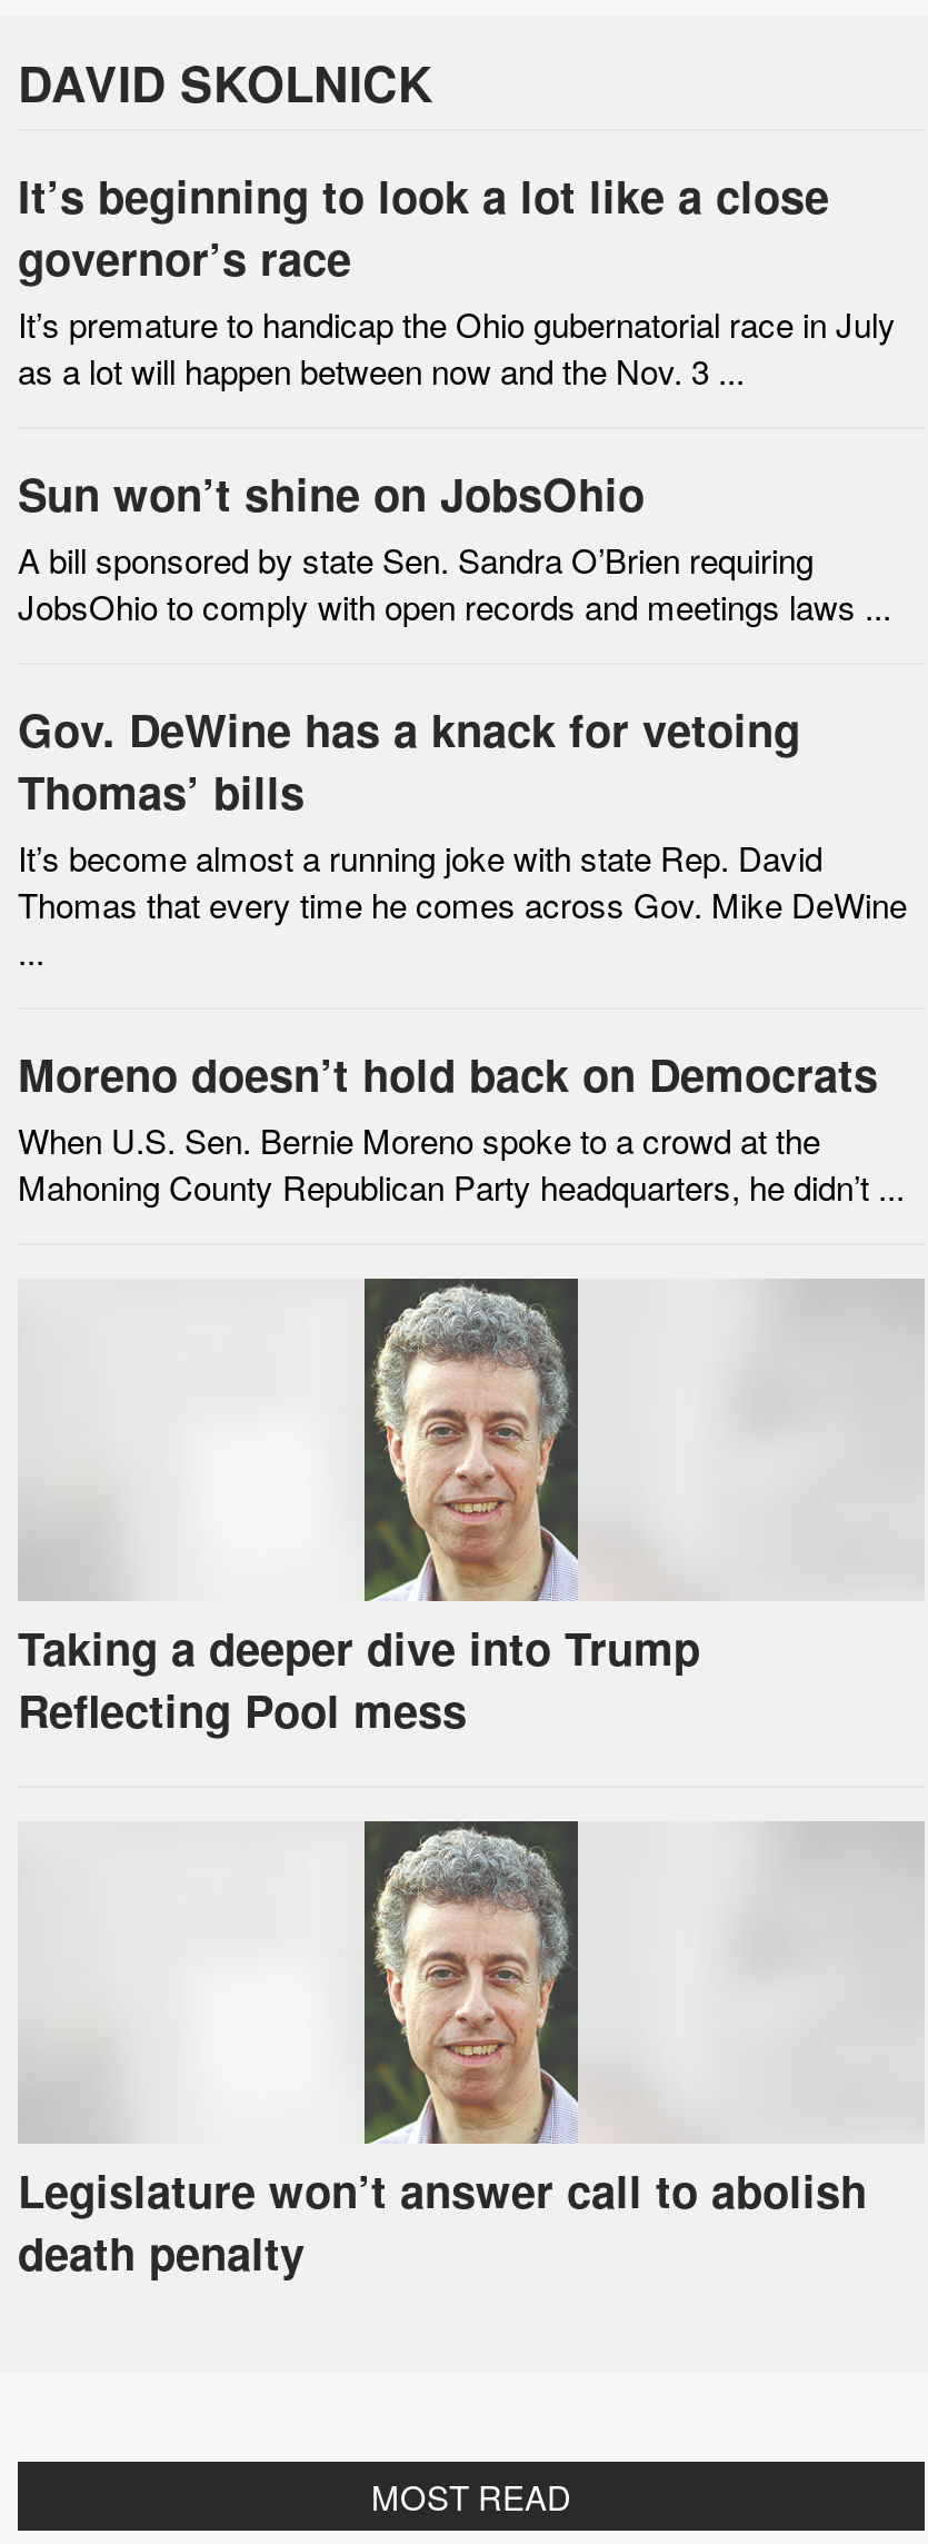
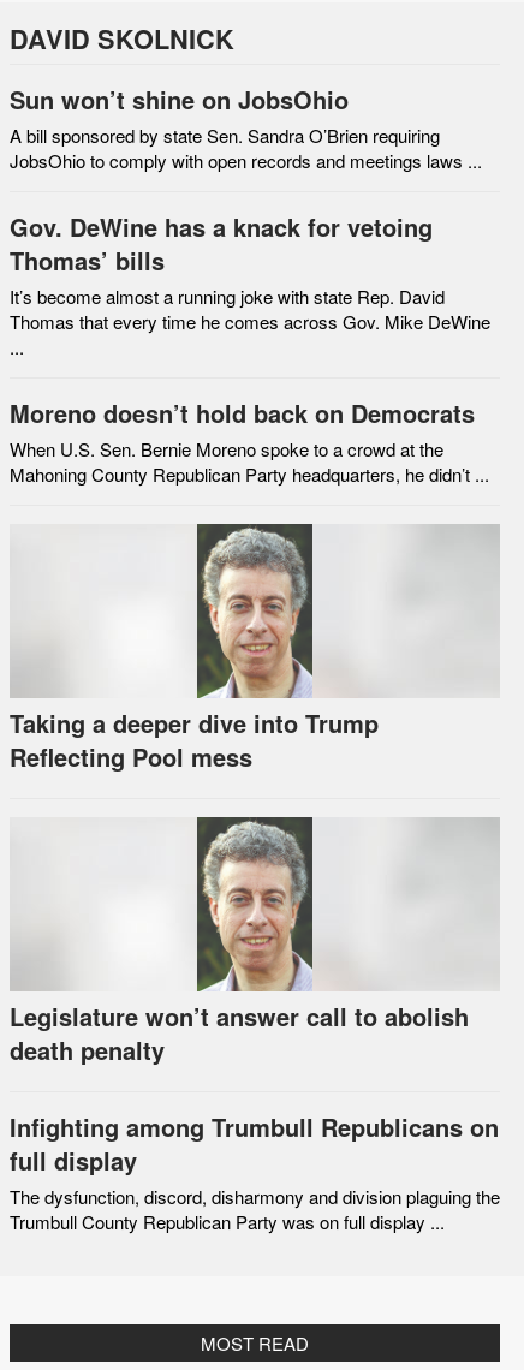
[18,162,896,393] It’s beginning to look a lot like a close | governor’s race | It’s premature to handicap the Ohio gubernatorial race in July | as a lot will happen between now and the Nov. 3 ... -> none
moved [18,460,907,2283] -> [10,81,490,1067]: [image] | Sun won’t shine on JobsOhio | A bill sponsored by state Sen. Sandra O’Brien requiring | ... | Legislature won’t answer call to abolish | death penalty
none -> [10,1109,500,1234] Infighting among Trumbull Republicans on | full display | The dysfunction, discord, disharmony and division plaguing the | Trumbull County Republican Party was on full display ...

